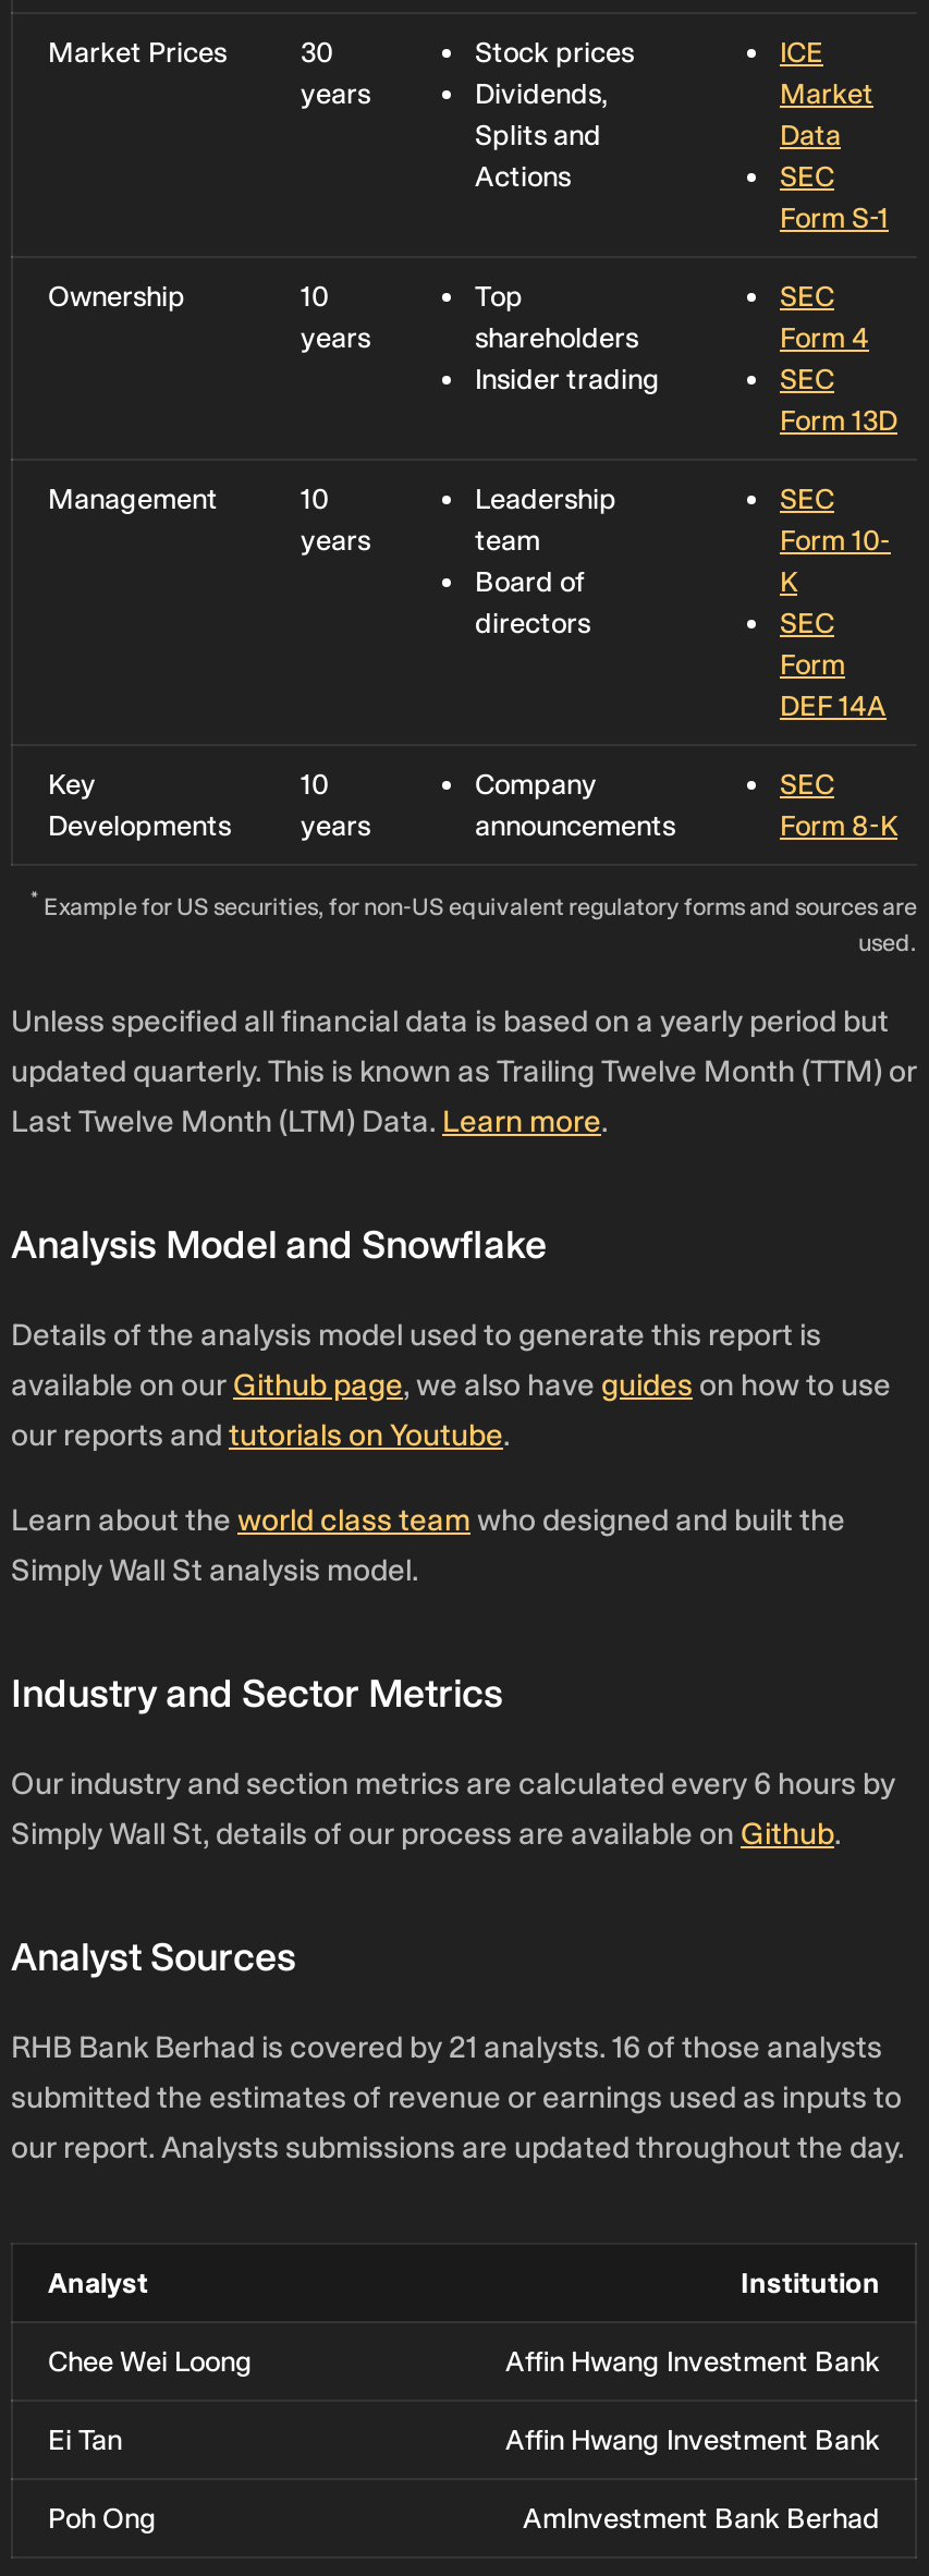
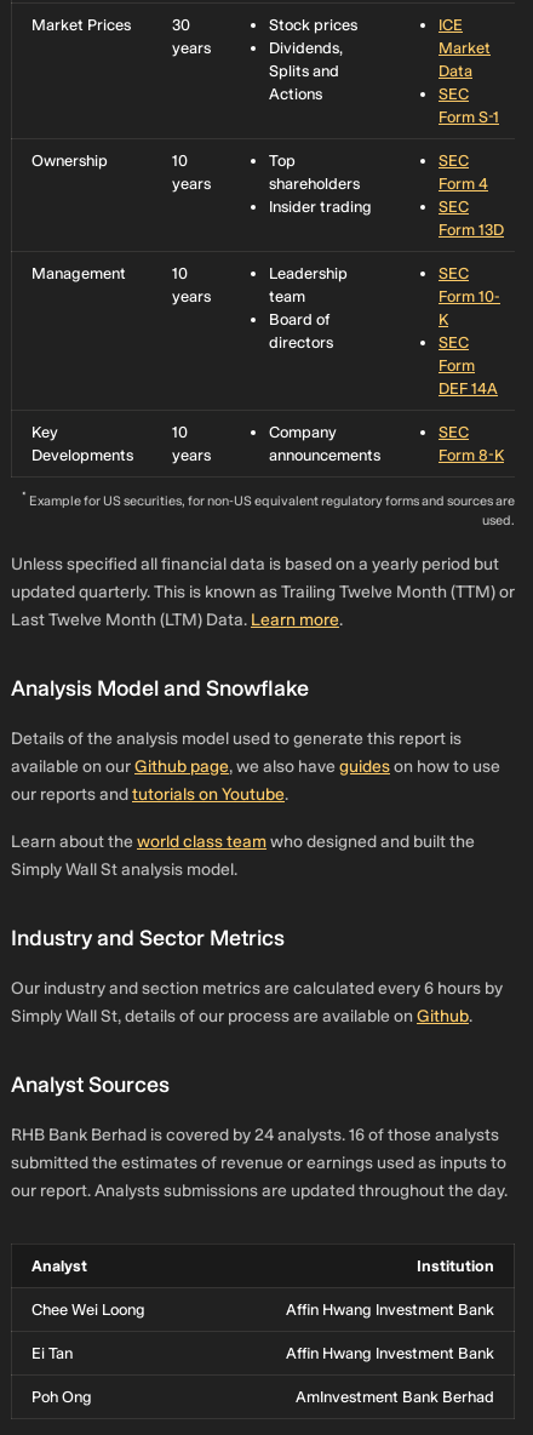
[11,2029,882,2066] RHB Bank Berhad is covered by 21 analysts. 16 of those analysts -> [11,1124,499,1145] RHB Bank Berhad is covered by 24 analysts. 16 of those analysts

